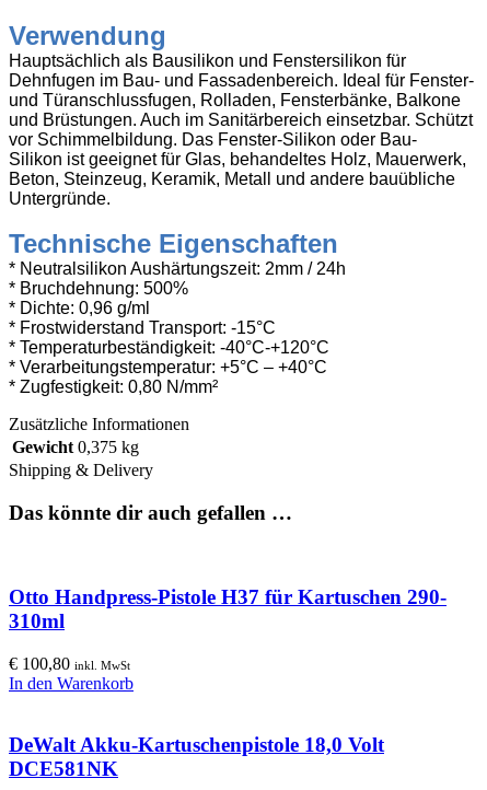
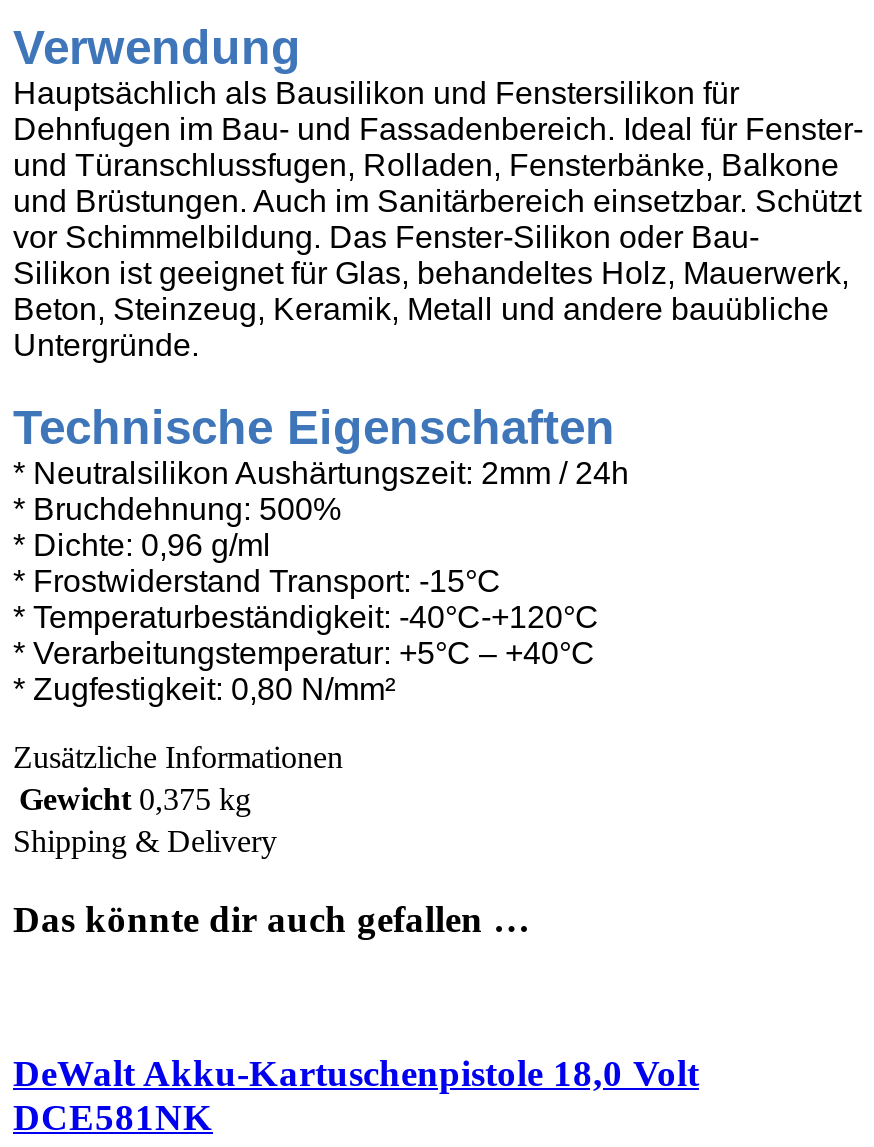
[9,585,447,692] Otto Handpress-Pistole H37 für Kartuschen 290- | 310ml | €100,80 inkl. MwSt | In den Warenkorb -> none

